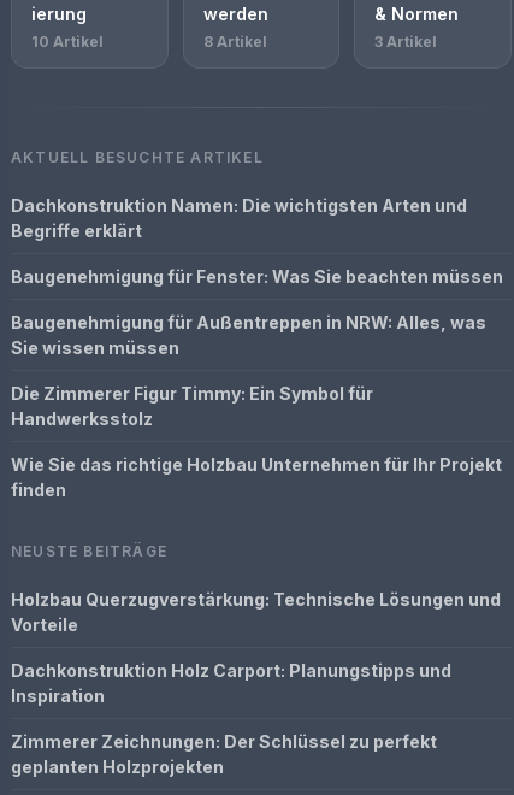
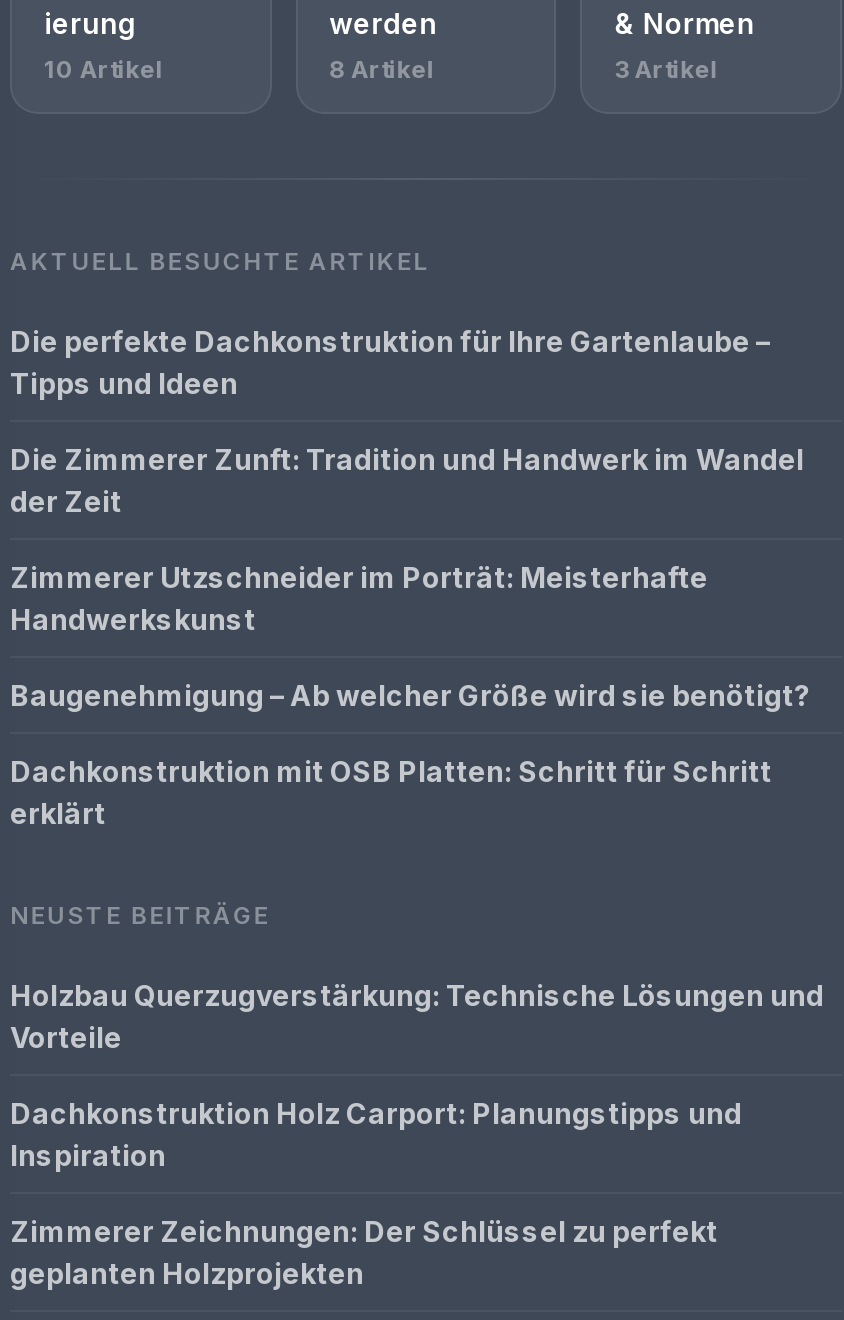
[11,195,467,241] Dachkonstruktion Namen: Die wichtigsten Arten und | Begriffe erklärt -> [10,324,770,400] Die perfekte Dachkonstruktion für Ihre Gartenlaube – | Tipps und Ideen
[11,266,503,287] Baugenehmigung für Fenster: Was Sie beachten müssen -> [10,442,804,518] Die Zimmerer Zunft: Tradition und Handwerk im Wandel | der Zeit
[11,312,486,358] Baugenehmigung für Außentreppen in NRW: Alles, was | Sie wissen müssen -> [10,560,708,636] Zimmerer Utzschneider im Porträt: Meisterhafte | Handwerkskunst
[11,383,373,429] Die Zimmerer Figur Timmy: Ein Symbol für | Handwerksstolz -> [10,678,812,712] Baugenehmigung – Ab welcher Größe wird sie benötigt?
[11,454,502,500] Wie Sie das richtige Holzbau Unternehmen für Ihr Projekt | finden -> [10,754,772,830] Dachkonstruktion mit OSB Platten: Schritt für Schritt | erklärt

